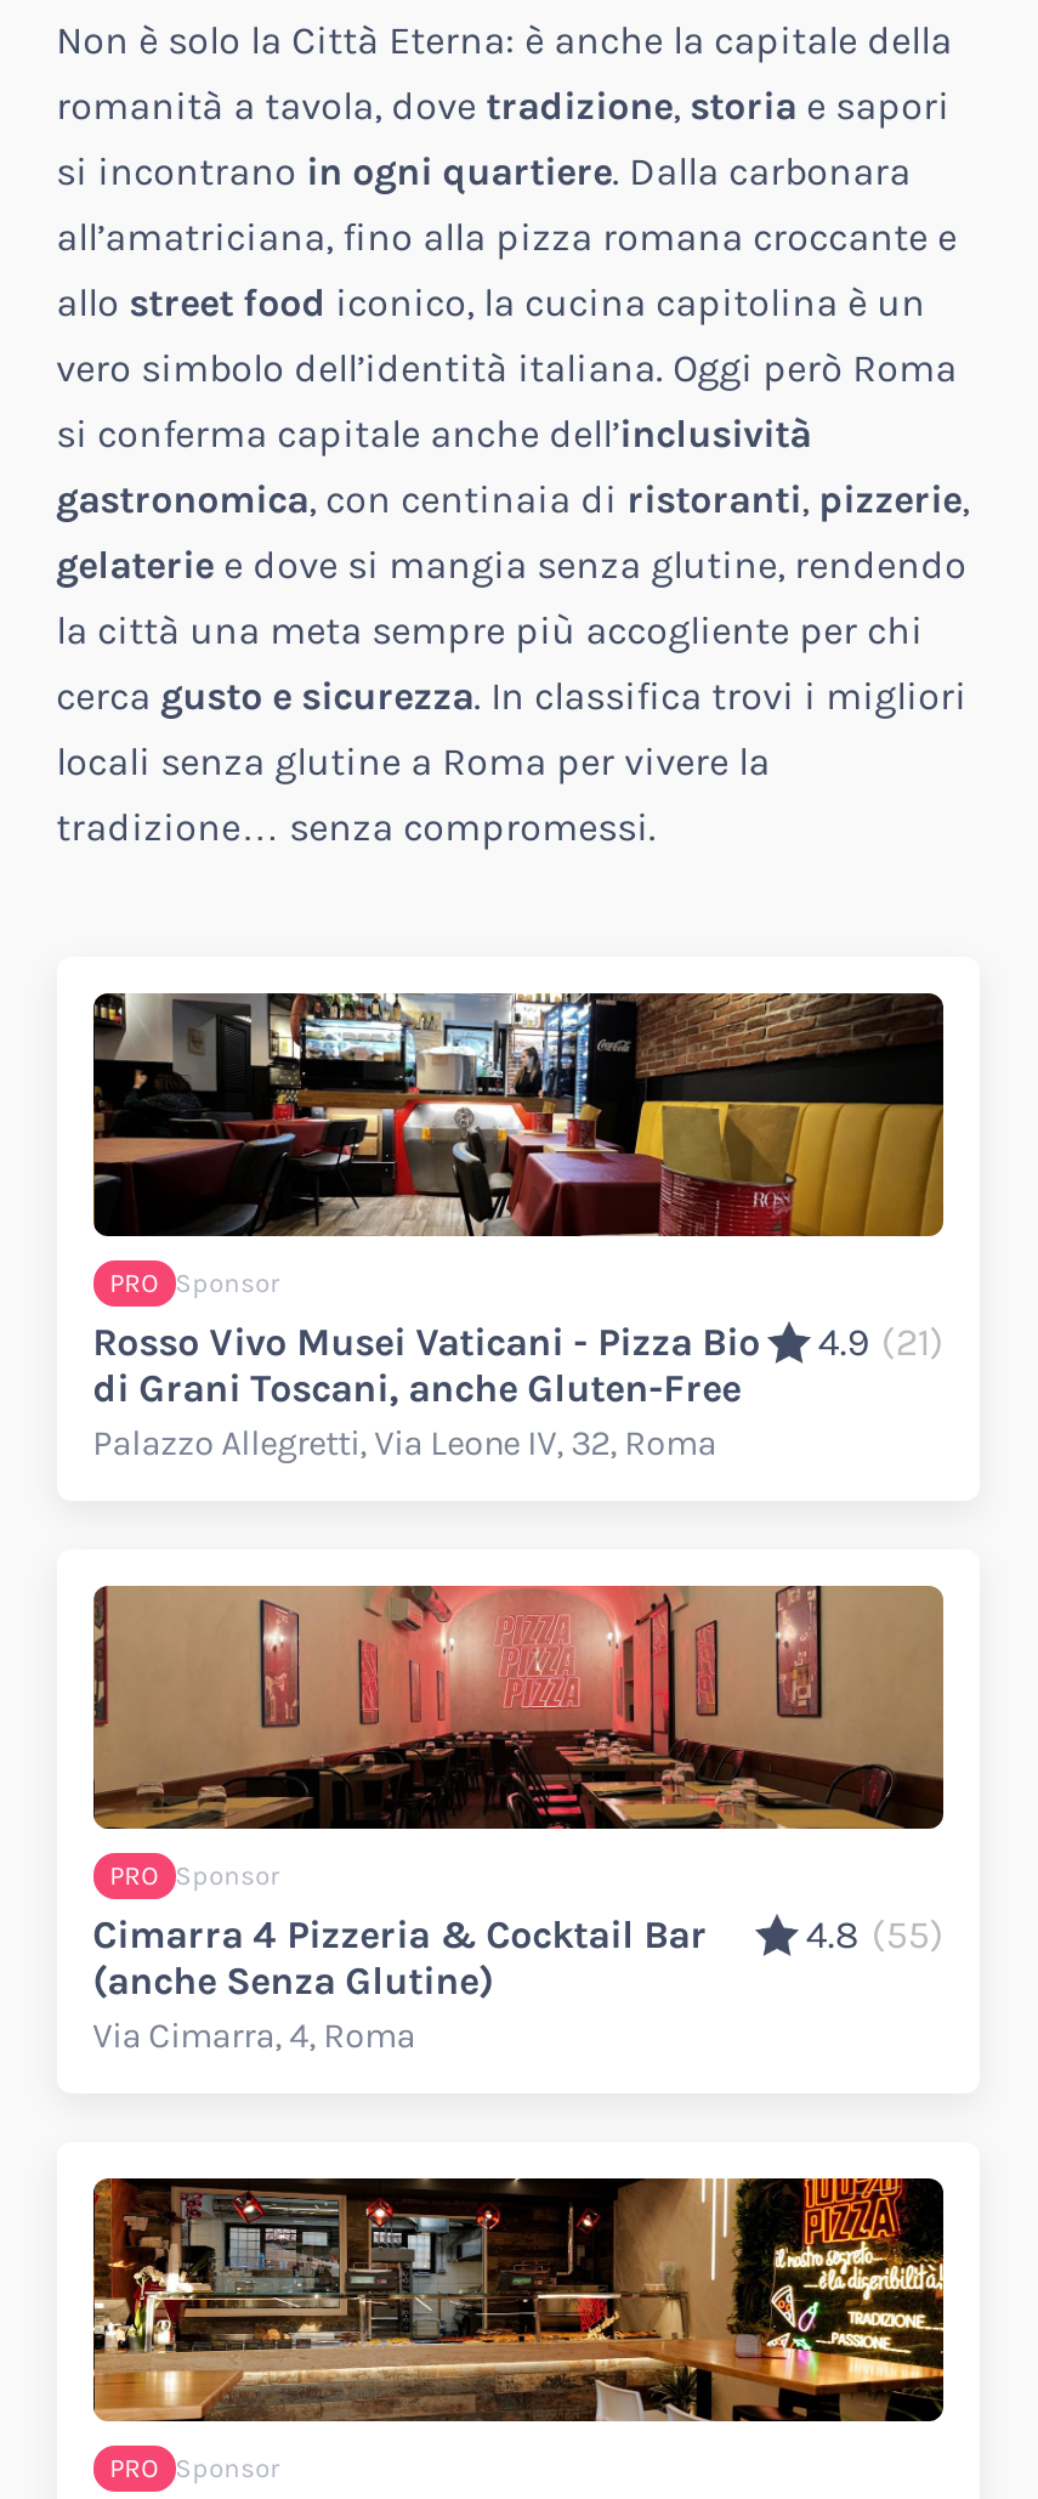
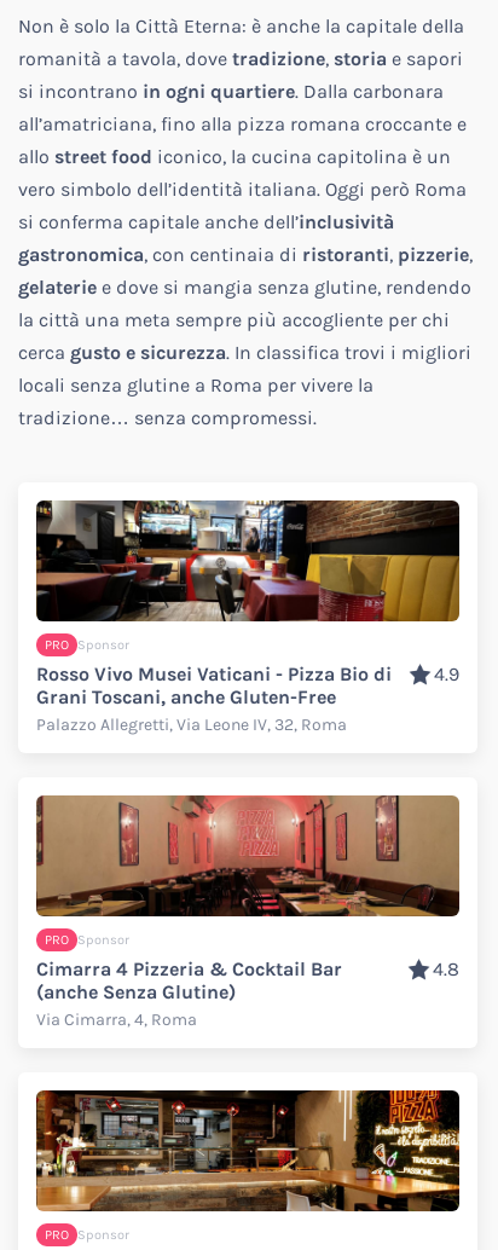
[818,1319,944,1365] 4.9 (21) -> [434,662,460,685] 4.9
[806,1911,944,1957] 4.8 (55) -> [433,957,460,980] 4.8

